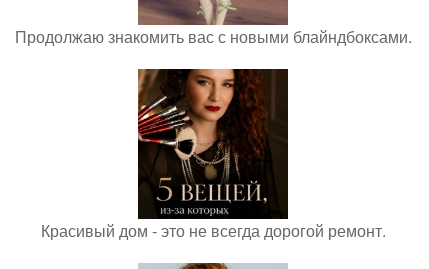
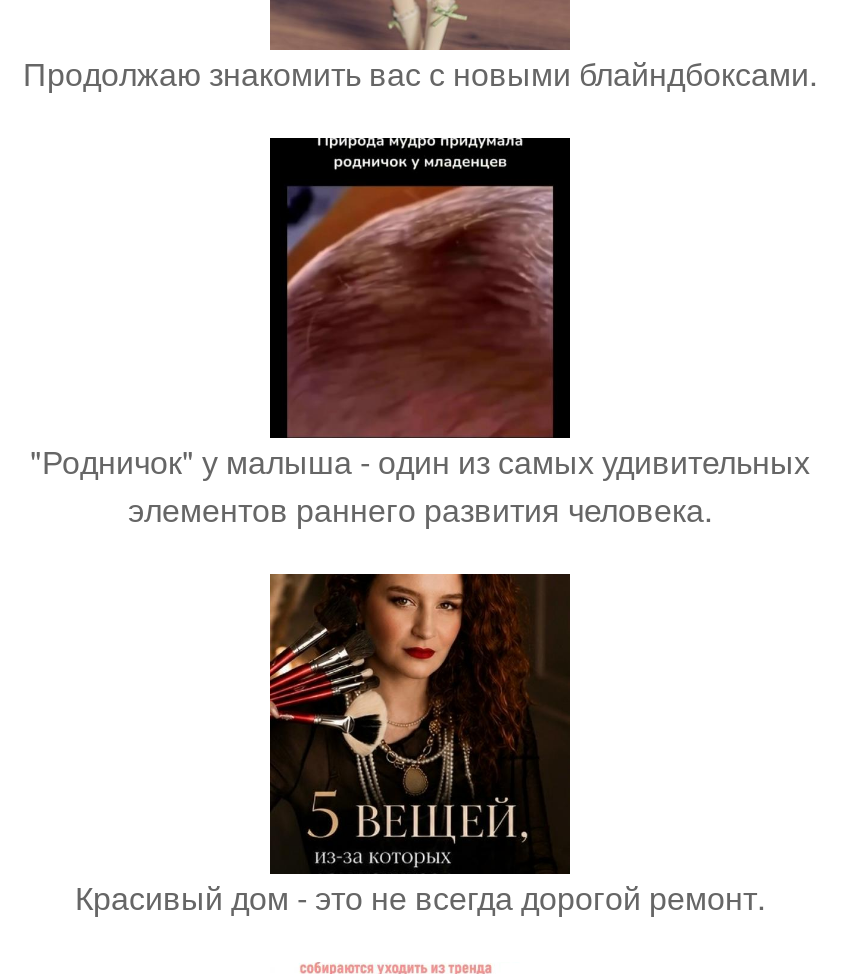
none -> [30,136,810,532] [image] | "Родничок" у малыша - один из самых удивительных | элементов раннего развития человека.

